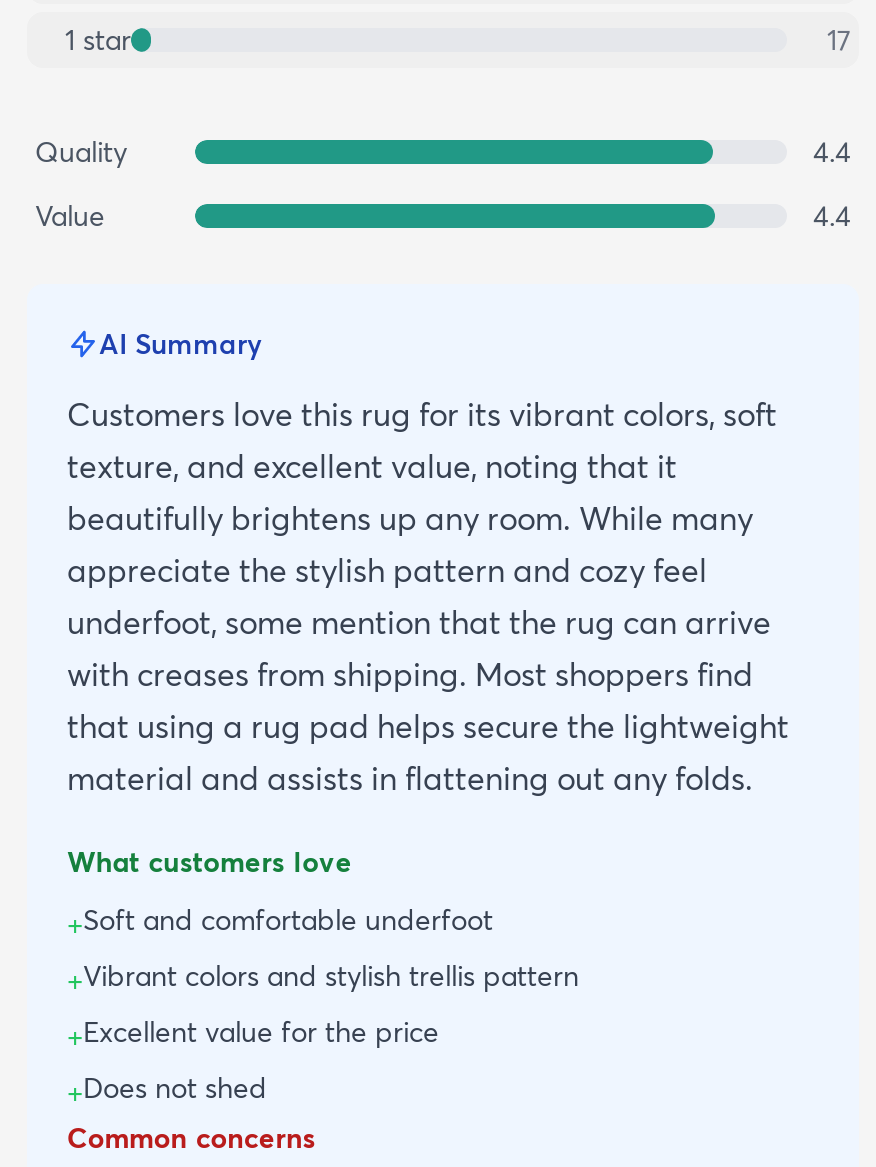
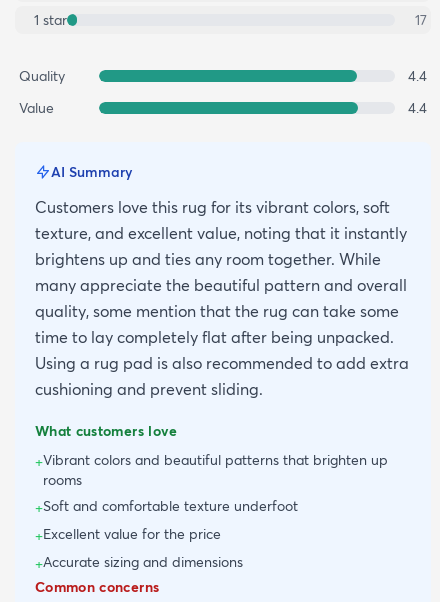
[67,446,789,798] texture, and excellent value, noting that it | beautifully brightens up any room. While many | appreciate the stylish pattern and cozy feel | underfoot, some mention that the rug can arrive | with creases from shipping. Most shoppers find | that using a rug pad helps secure the lightweight | material and assists in flattening out any folds. -> [35,223,409,399] texture, and excellent value, noting that it instantly | brightens up and ties any room together. While | many appreciate the beautiful pattern and overall | quality, some mention that the rug can take some | time to lay completely flat after being unpacked. | Using a rug pad is also recommended to add extra | cushioning and prevent sliding.
[67,902,579,998] +Soft and comfortable underfoot | +Vibrant colors and stylish trellis pattern -> [35,451,388,517] +Vibrant colors and beautiful patterns that brighten up | rooms | +Soft and comfortable texture underfoot
[67,1070,267,1110] +Does not shed -> [35,553,243,573] +Accurate sizing and dimensions

